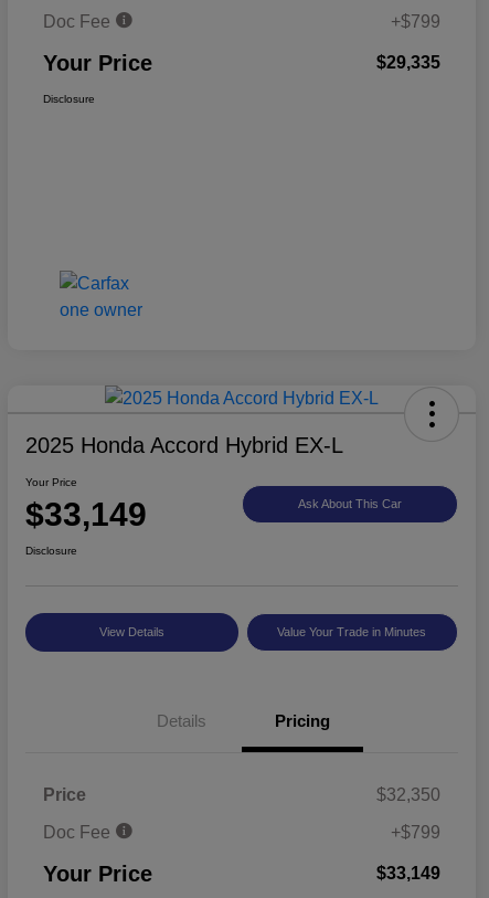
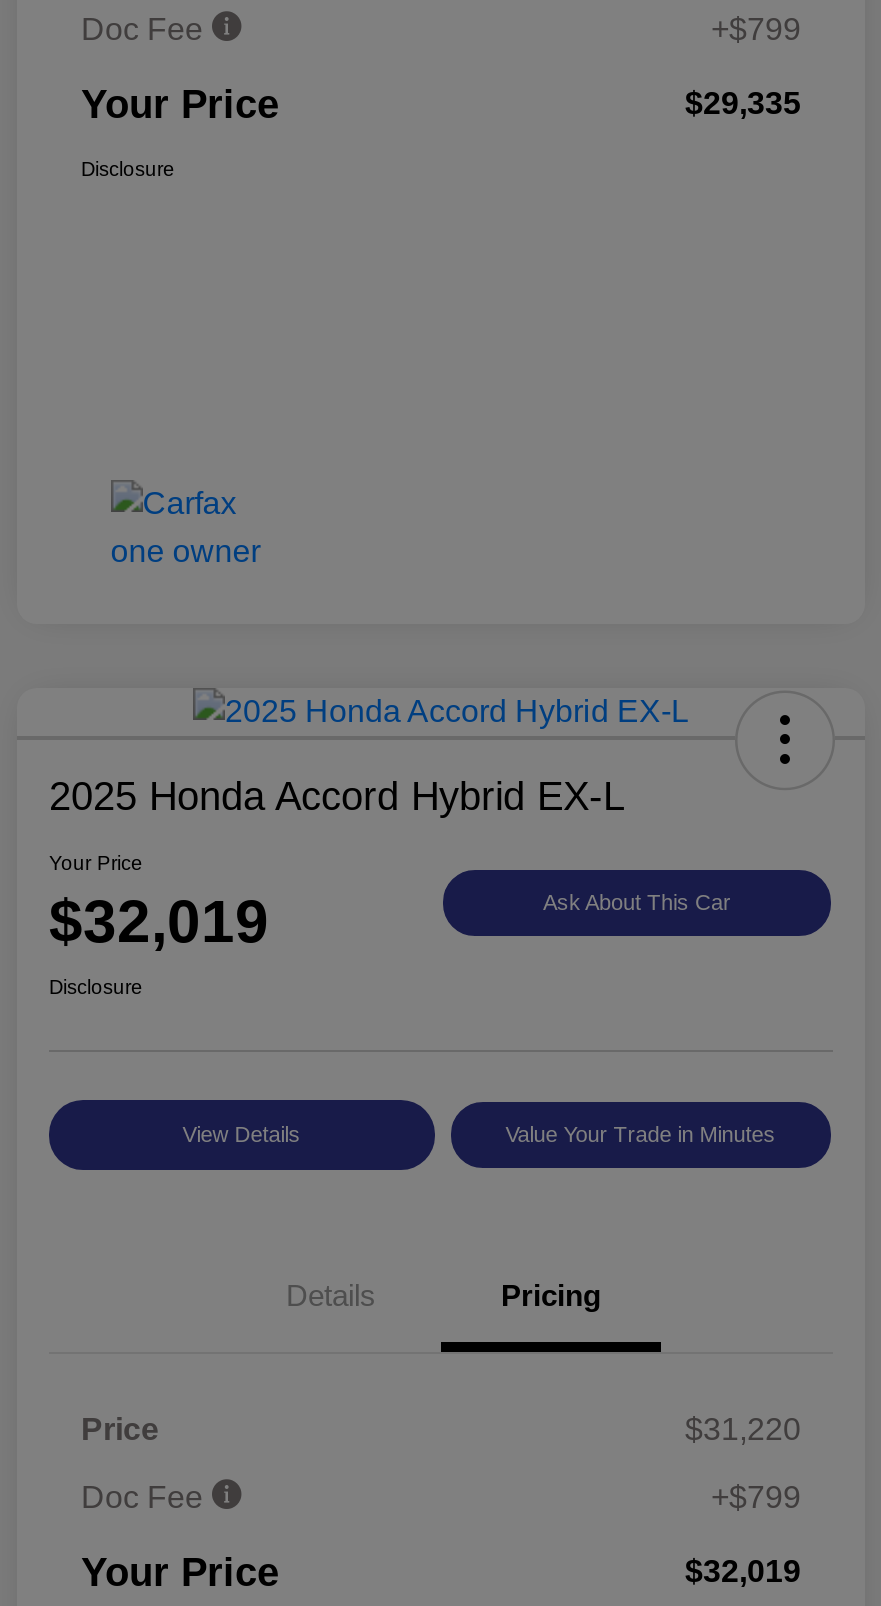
[25,496,147,533] $33,149 -> [49,888,269,954] $32,019
[376,786,440,804] $32,350 -> [685,1412,801,1446] $31,220
[376,864,440,883] $33,149 -> [685,1554,801,1588] $32,019

